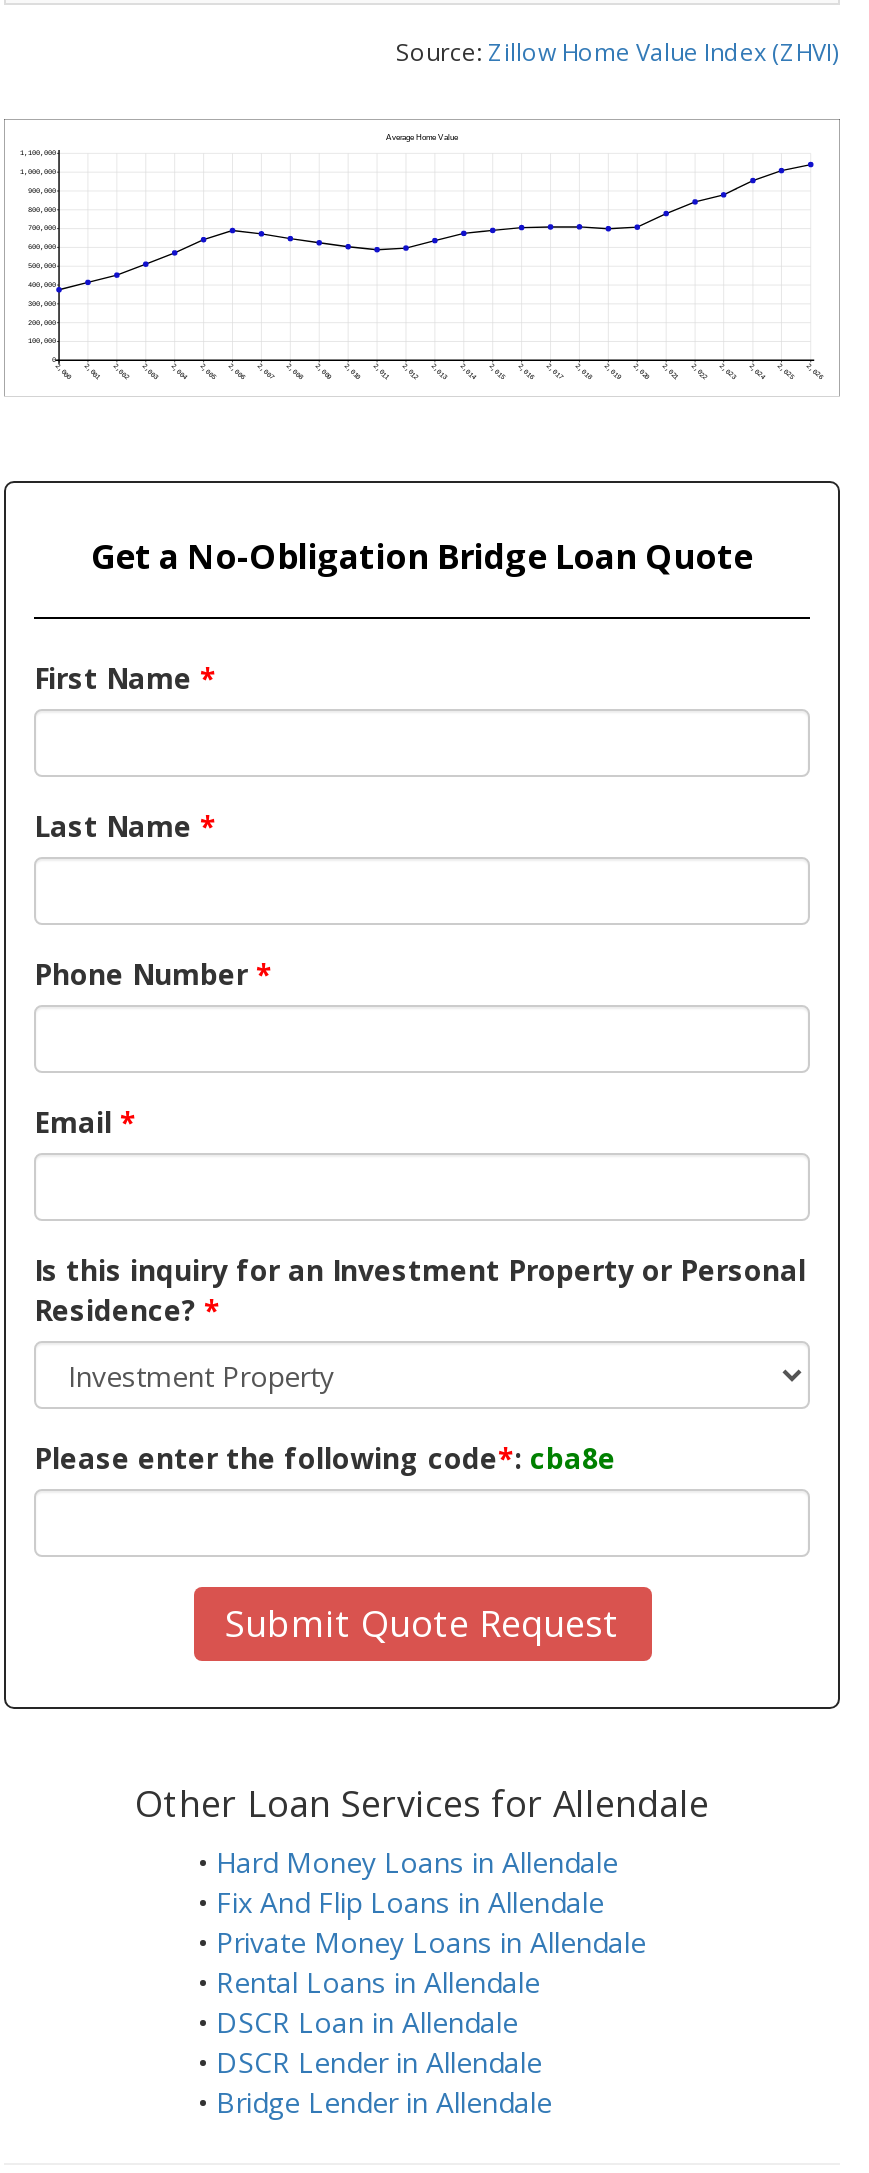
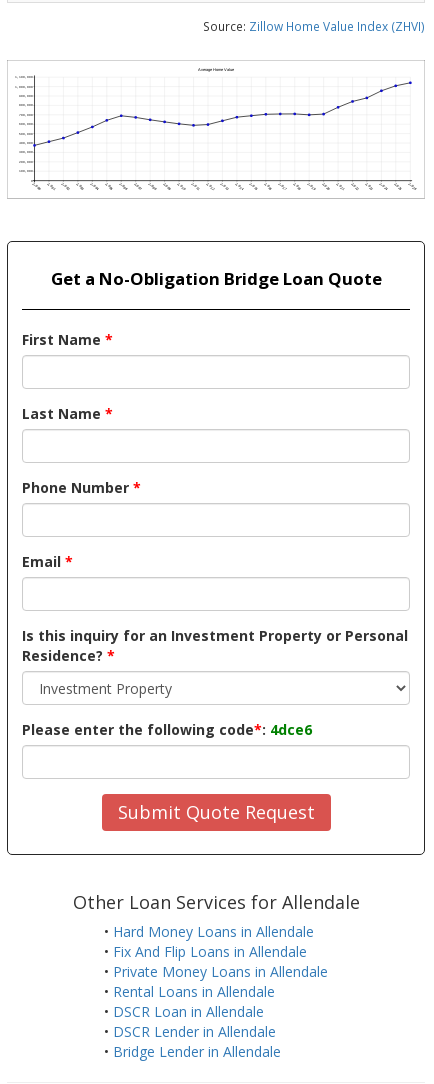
[34,1439,616,1477] Please enter the following code*: cba8e -> [22,720,312,739] Please enter the following code*: 4dce6

